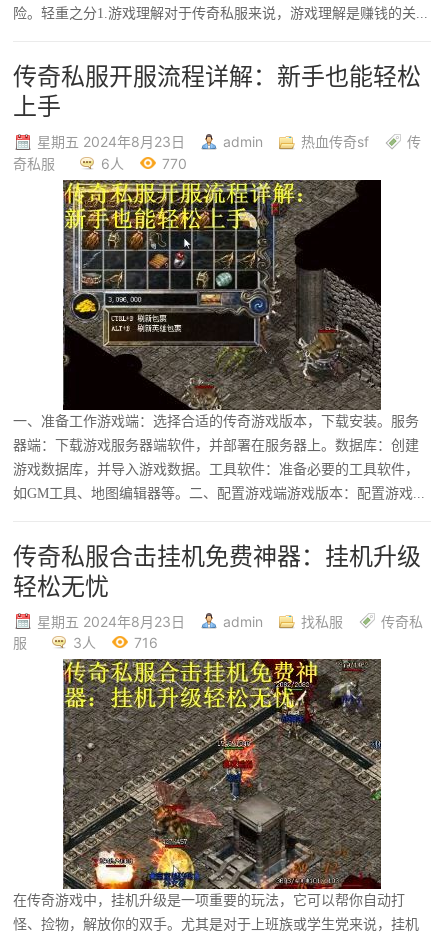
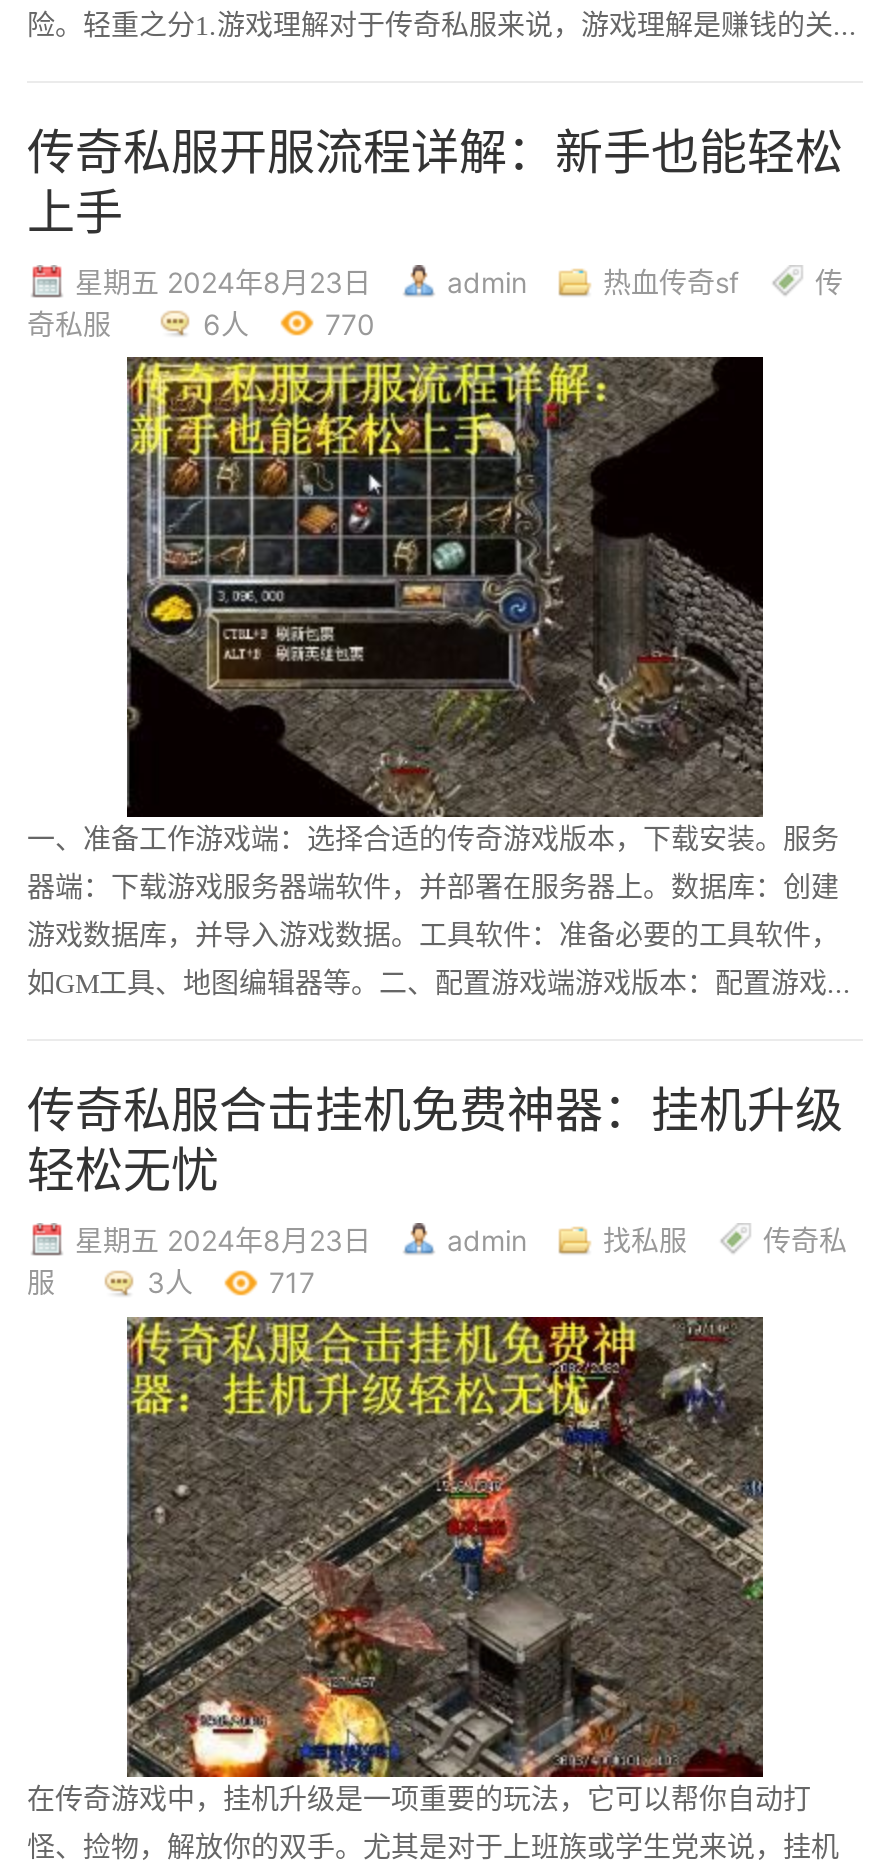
[73,634,158,651] 3人 716 -> [147,1266,315,1300] 3人 717

